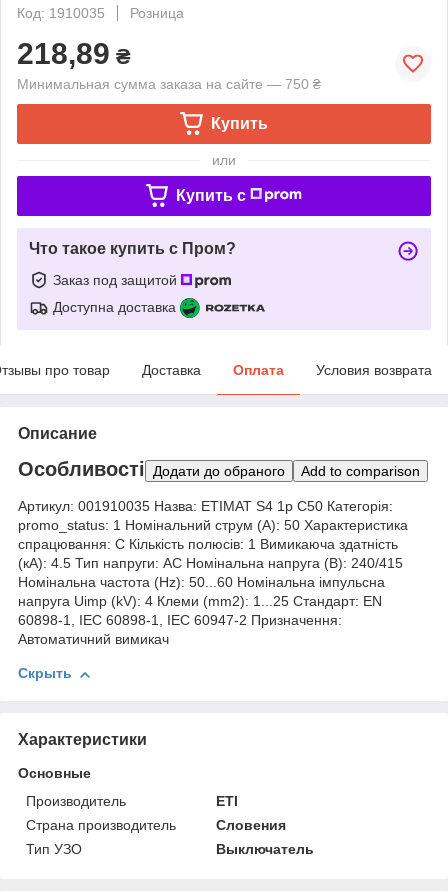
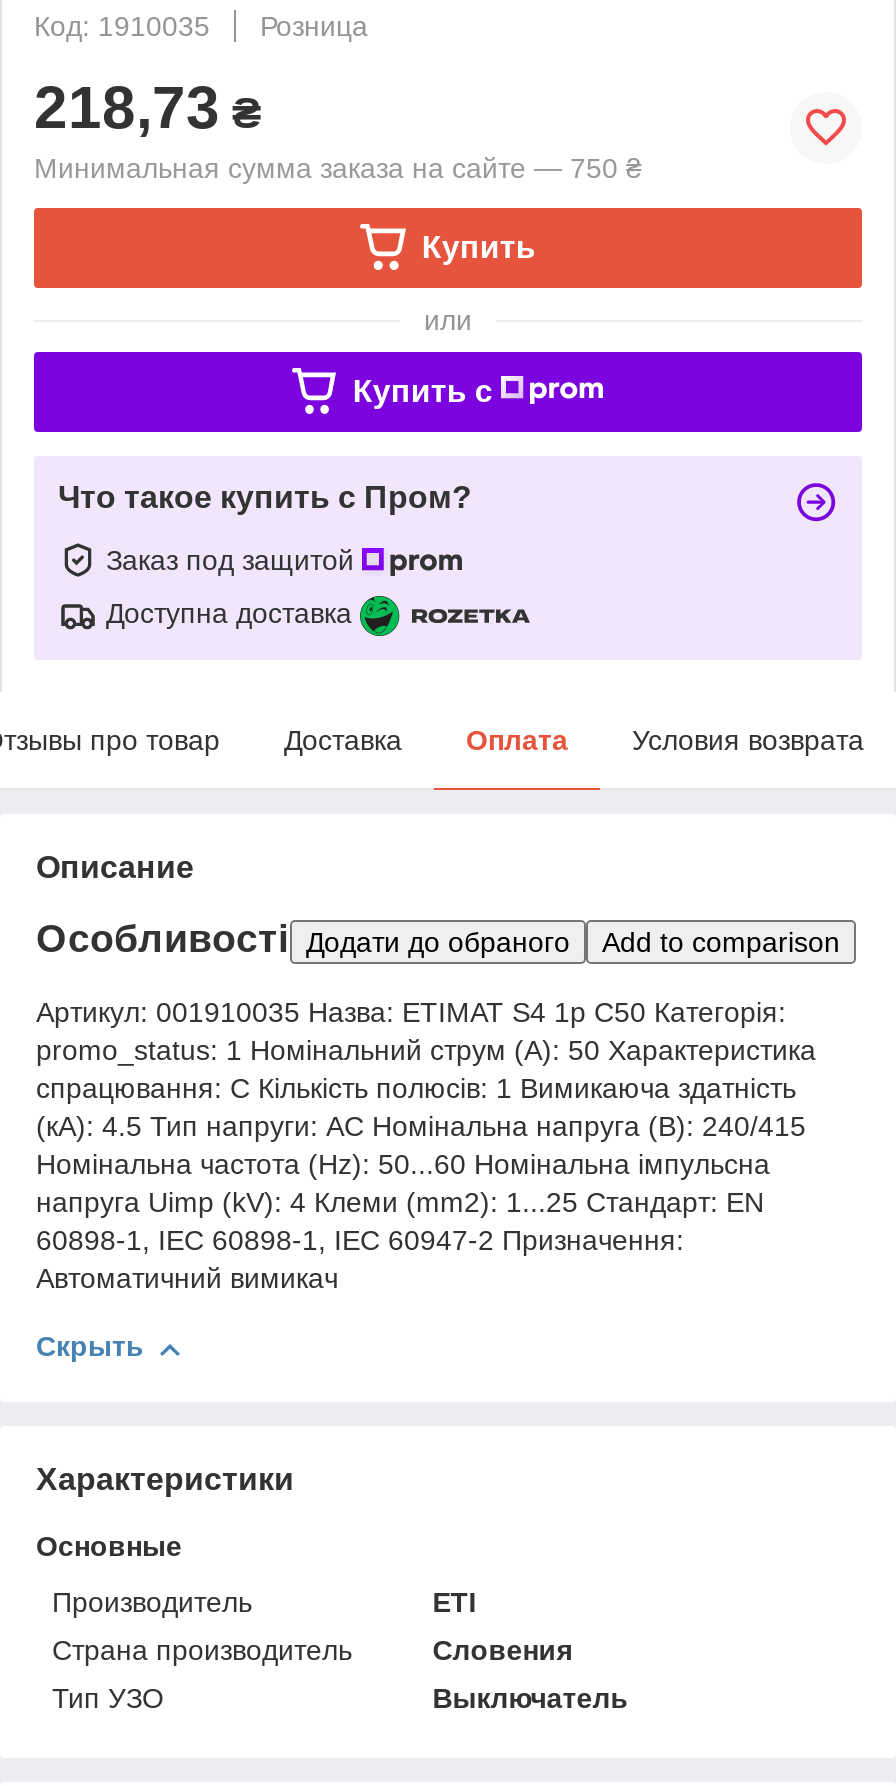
[17,37,131,70] 218,89 ₴ -> [34,74,262,140] 218,73 ₴

